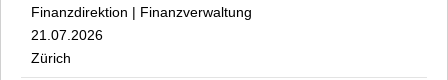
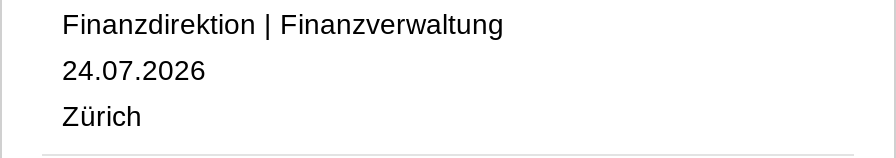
[31,27,103,43] 21.07.2026 -> [62,54,206,86] 24.07.2026

